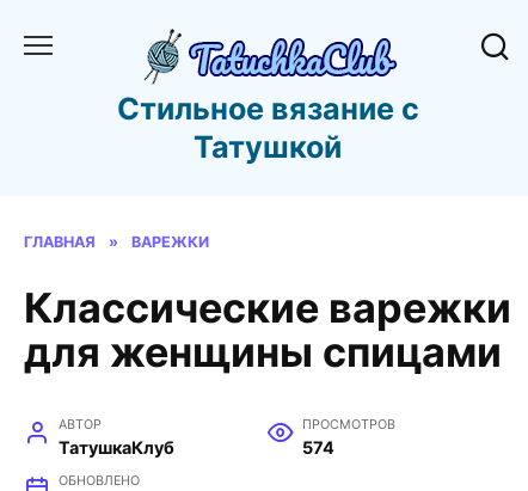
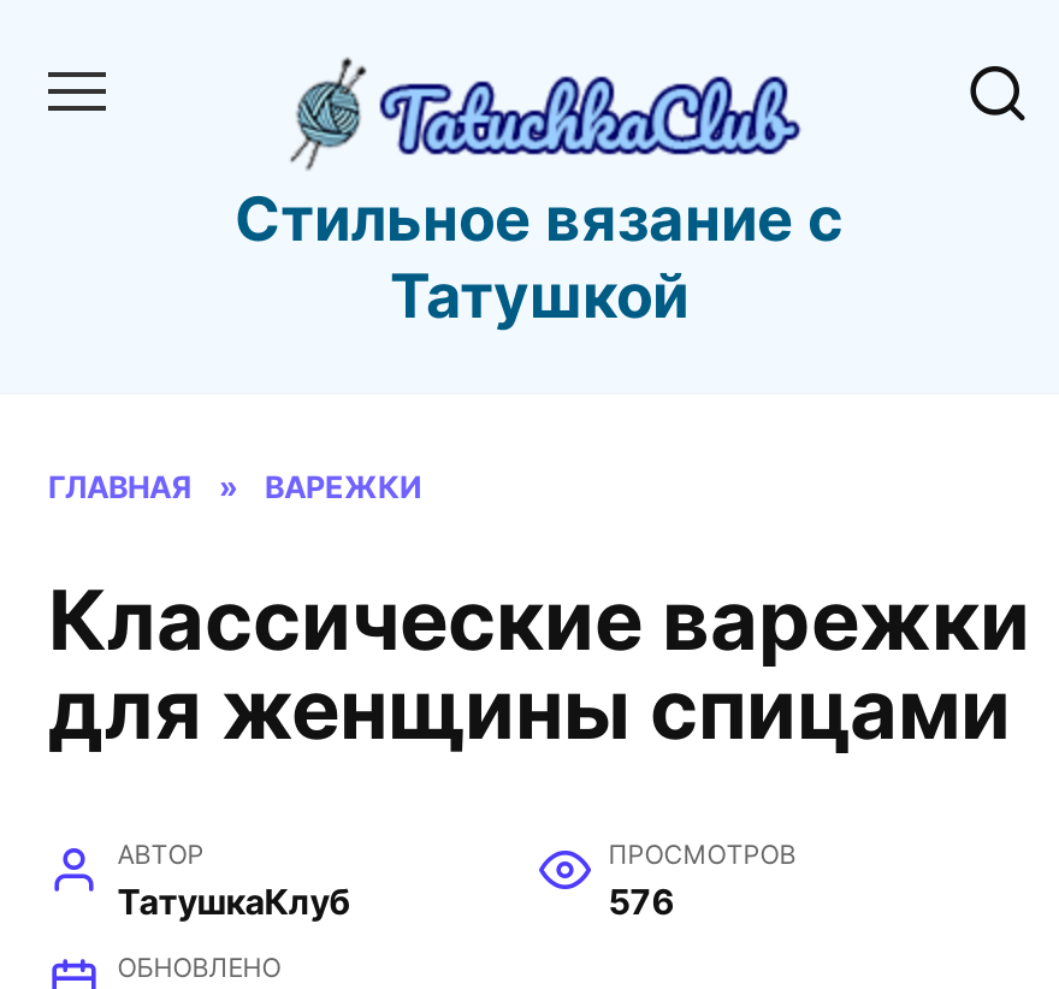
[302,437,334,457] 574 -> [608,880,676,920] 576

